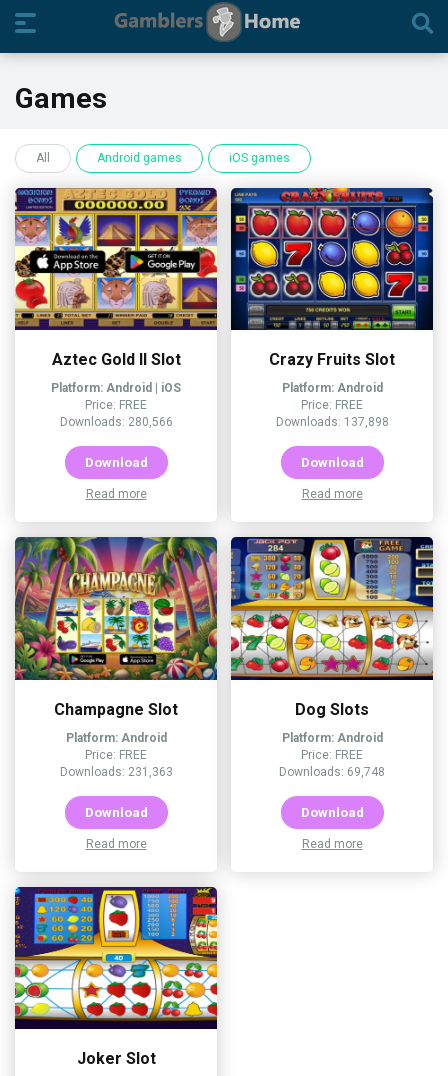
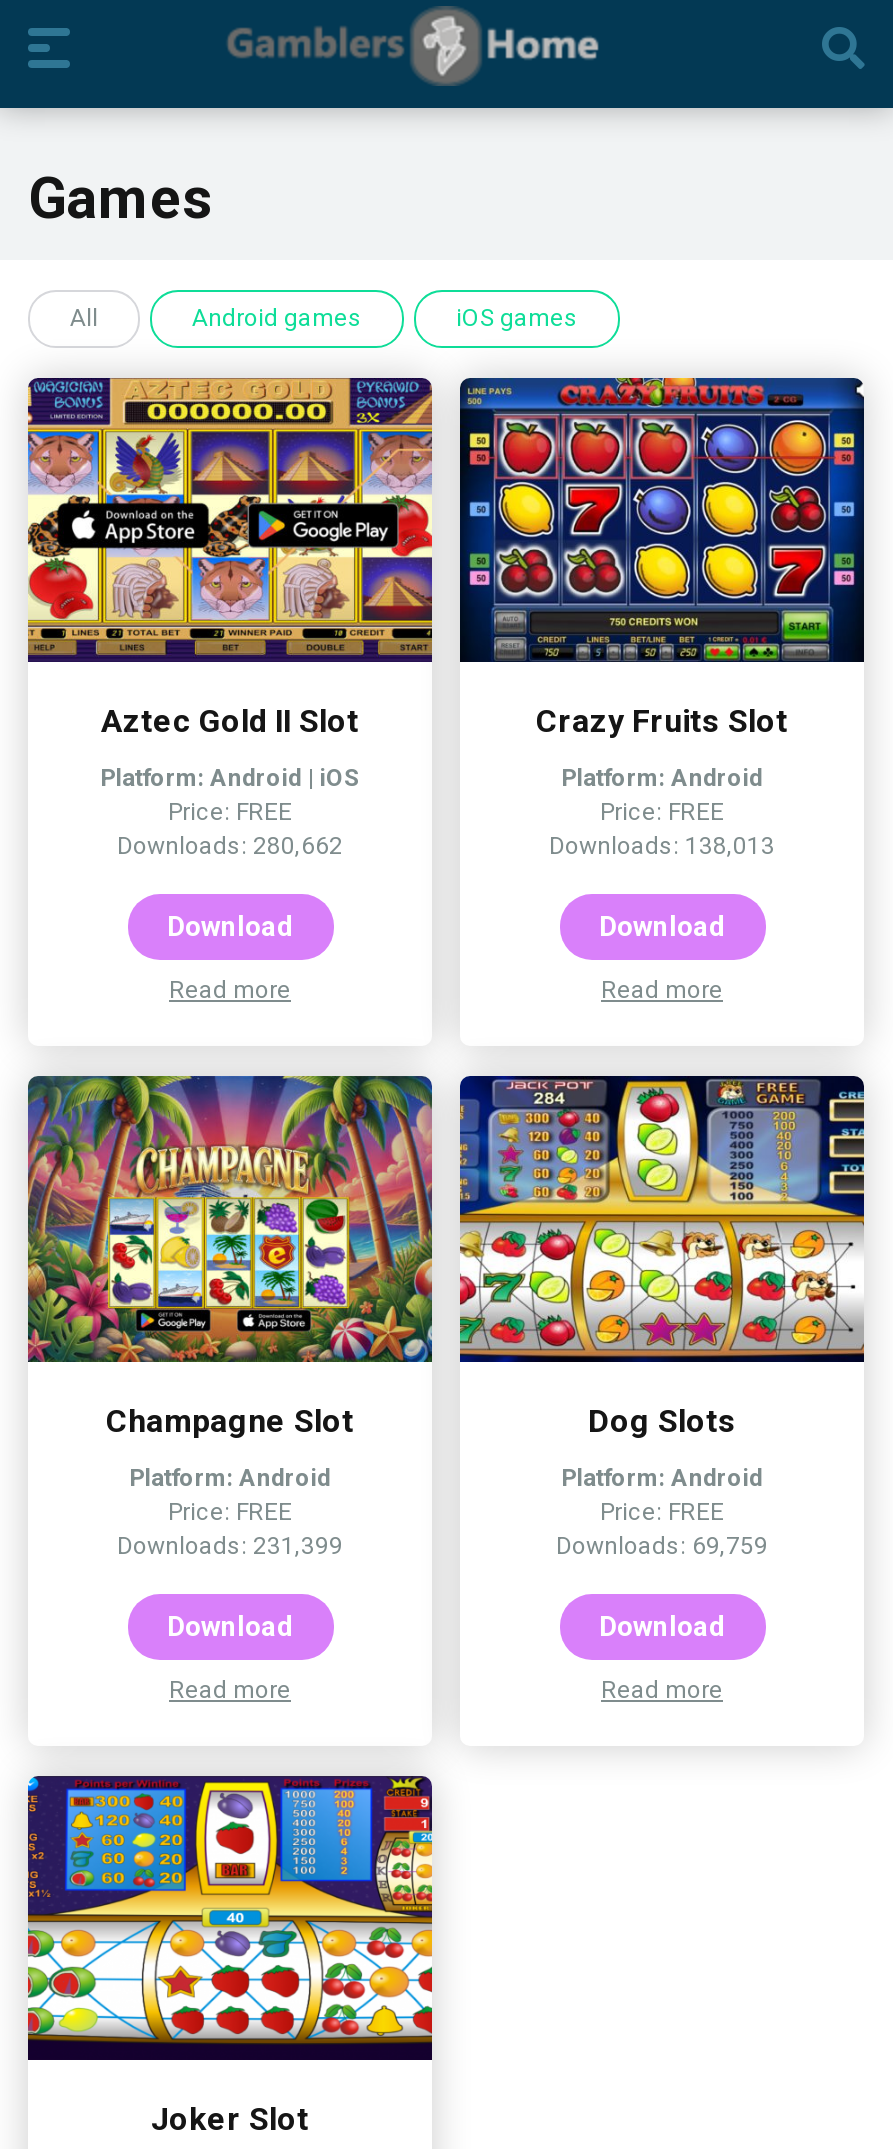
[59,415,172,429] Downloads: 280,566 -> [117,833,343,861] Downloads: 280,662
[275,415,388,429] Downloads: 137,898 -> [549,833,775,861] Downloads: 138,013
[59,765,172,779] Downloads: 231,363 -> [117,1531,343,1559] Downloads: 231,399
[279,765,385,779] Downloads: 69,748 -> [556,1531,768,1559] Downloads: 69,759

